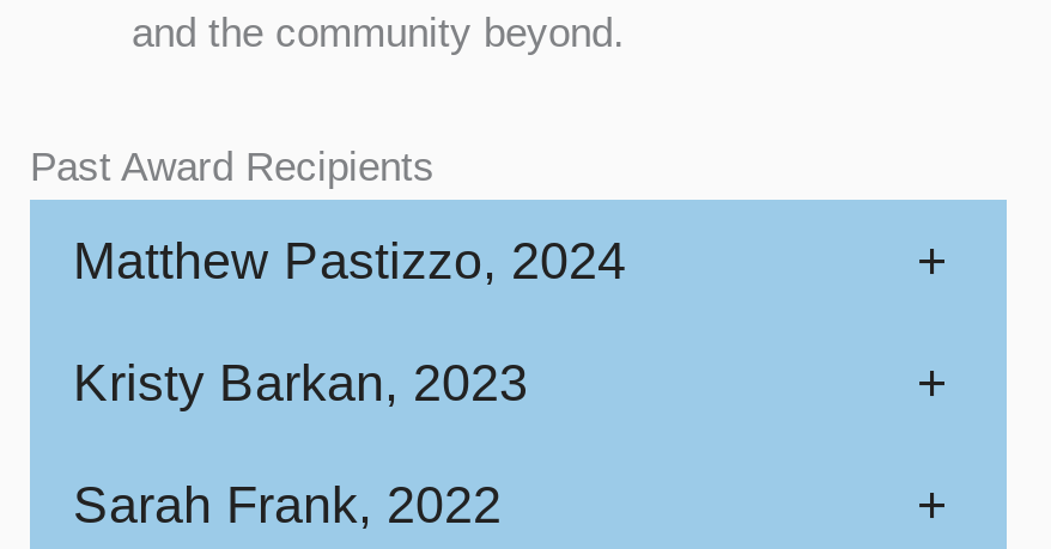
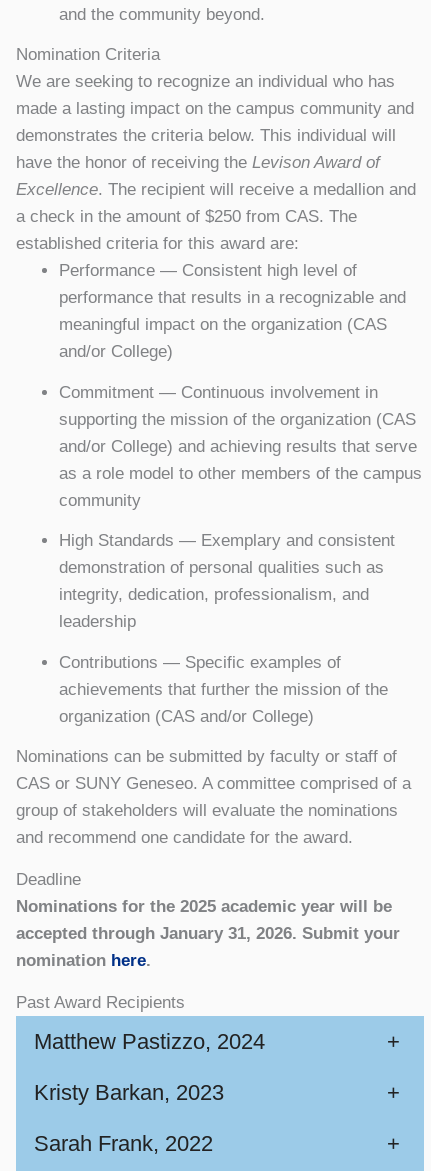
none -> [16,45,421,970] Nomination Criteria | We are seeking to recognize an individual who has | made a lasting impact on the campus community and | demonstrates the criteria below. This individual will | have the honor of receiving the Levison Award of | Excellence. The recipient will receive a medallion and | a check in the amount of $250 from CAS. The | established criteria for this award are: | Performance — Consistent high level of | performance that results in a recognizable and | meaningful impact on the organization (CAS | and/or College) | Commitment — Continuous involvement in | supporting the mission of the organization (CAS | and/or College) and achieving results that serve | as a role model to other members of the campus | community | High Standards — Exemplary and consistent | demonstration of personal qualities such as | integrity, dedication, professionalism, and | leadership | Contributions — Specific examples of | achievements that further the mission of the | organization (CAS and/or College) | Nominations can be submitted by faculty or staff of | CAS or SUNY Geneseo. A committee comprised of a | group of stakeholders will evaluate the nominations | and recommend one candidate for the award. | Deadline | Nominations for the 2025 academic year will be | accepted through January 31, 2026. Submit your | nomination here.

